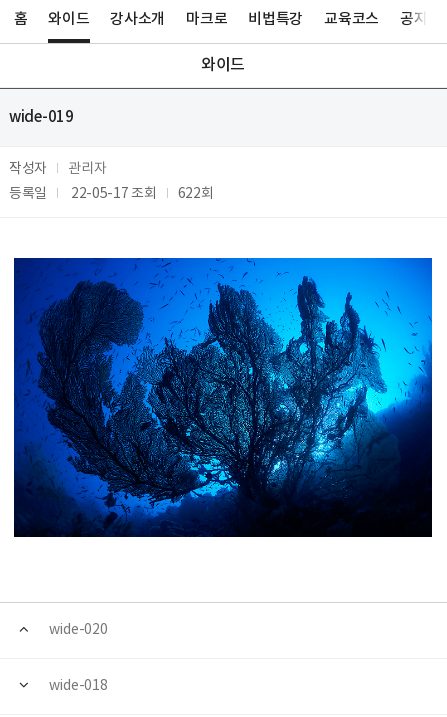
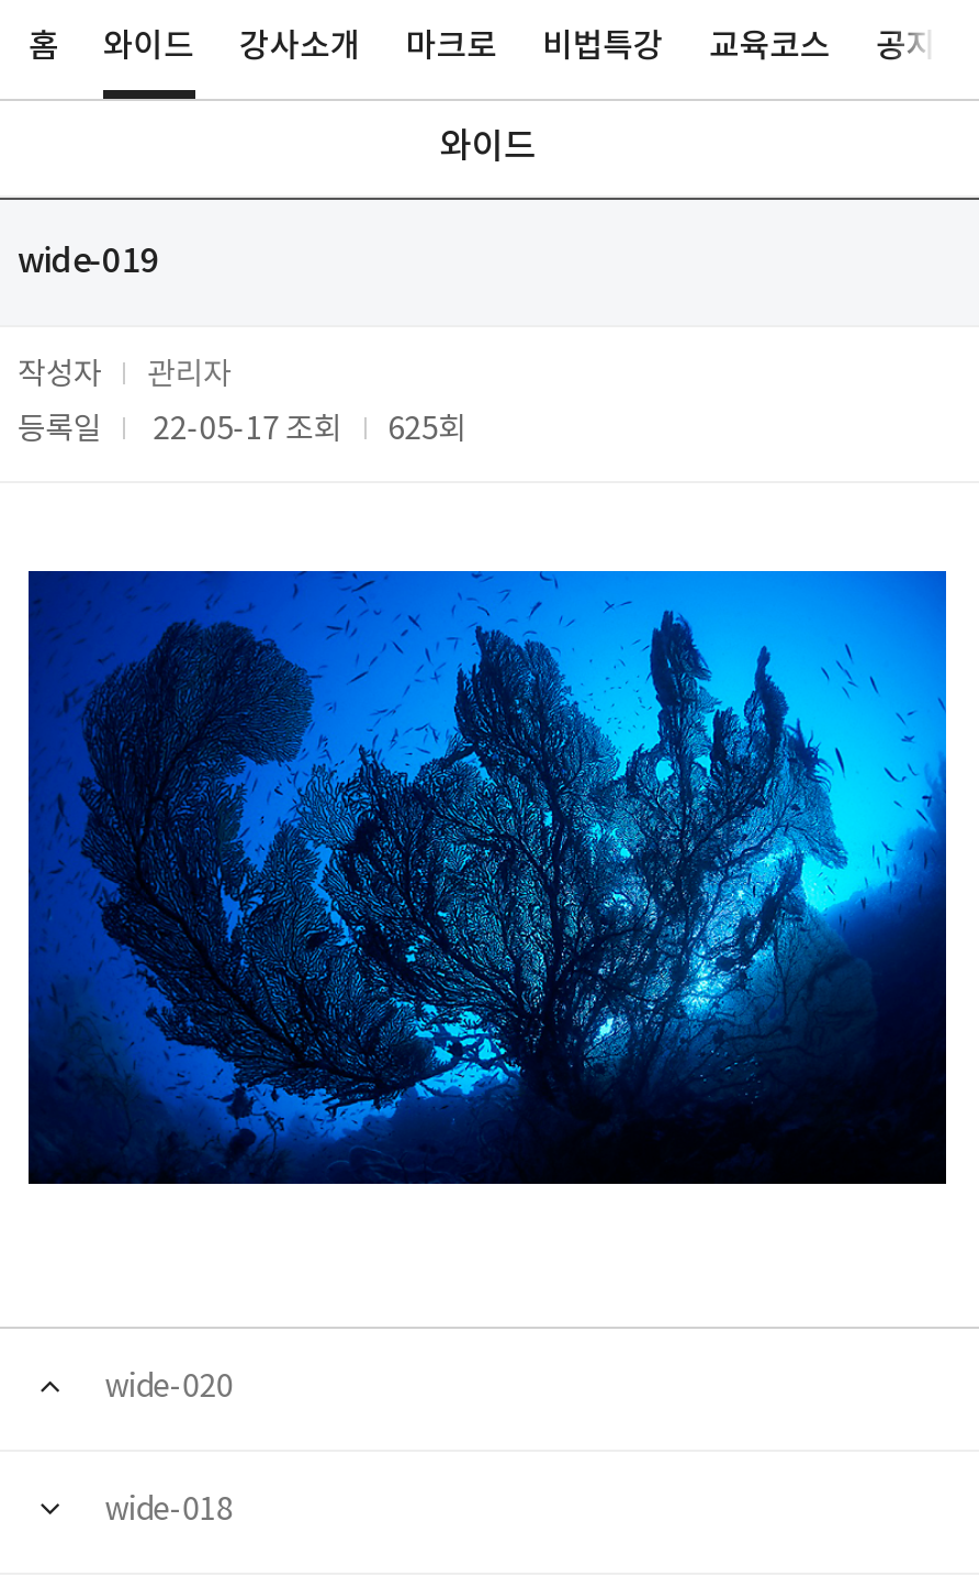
[9,186,213,202] 등록일 22-05-17 조회 622회 -> [18,413,466,448] 등록일 22-05-17 조회 625회

